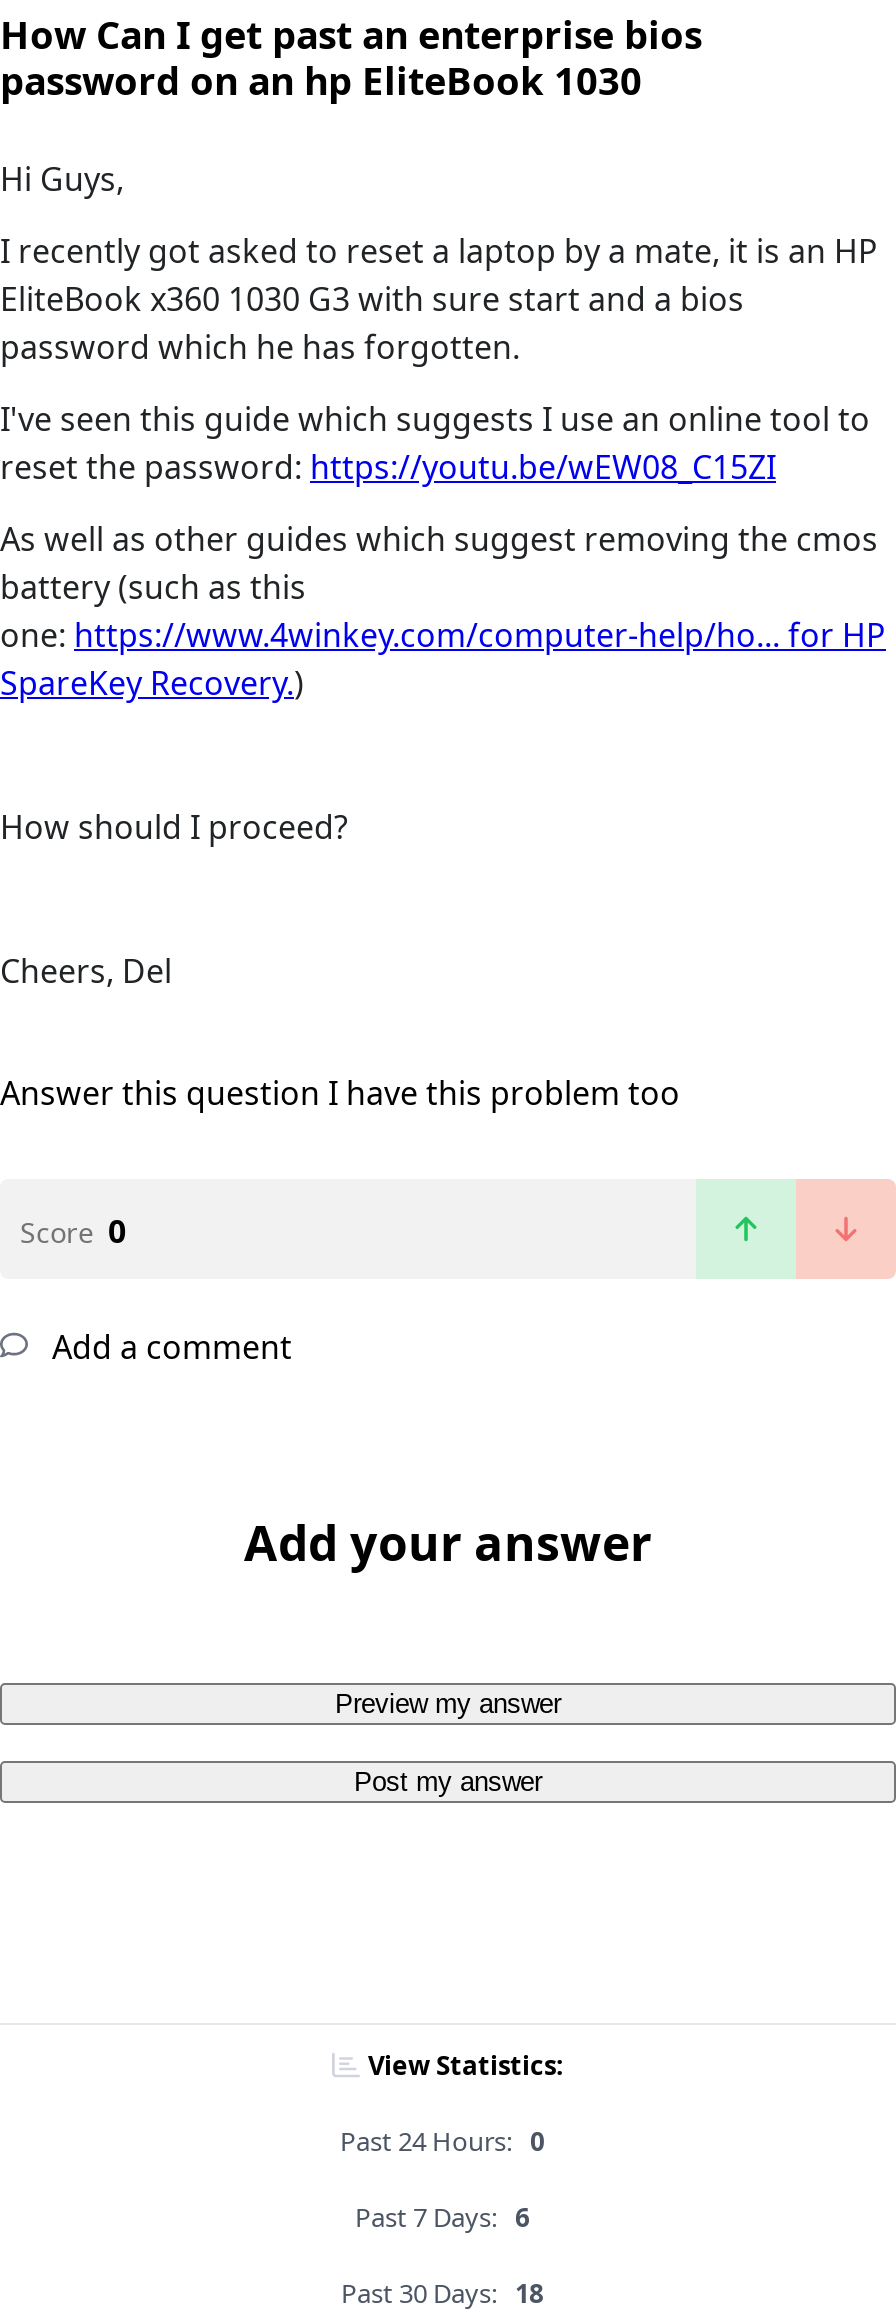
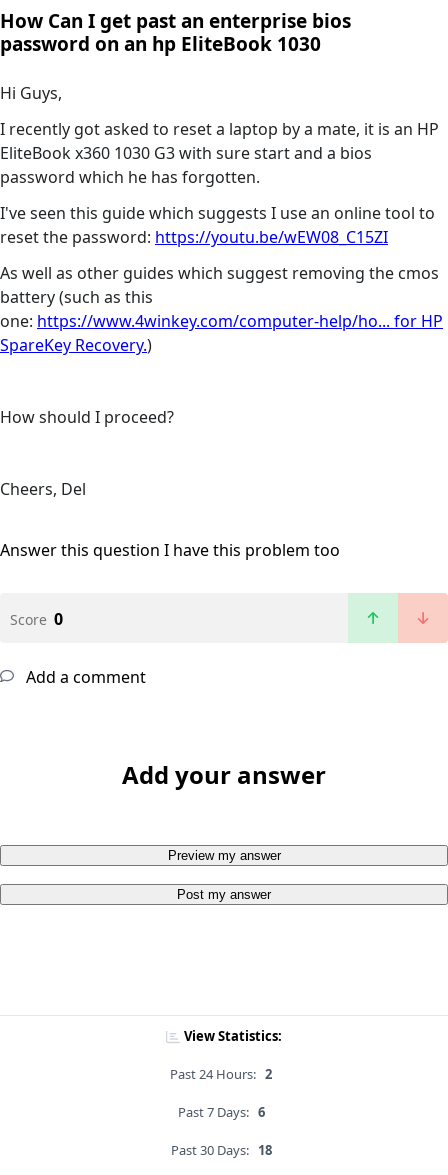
[340,2124,544,2160] Past 24 Hours: 0 -> [170,1065,272,1083] Past 24 Hours: 2

